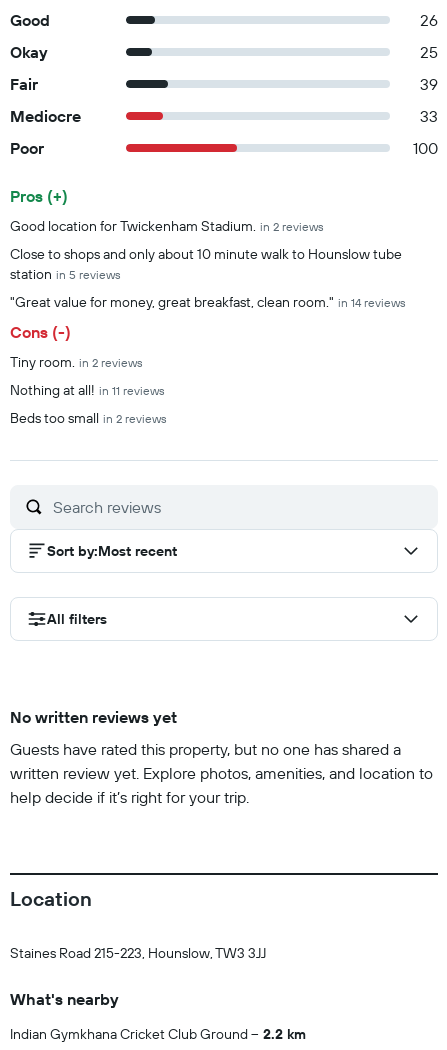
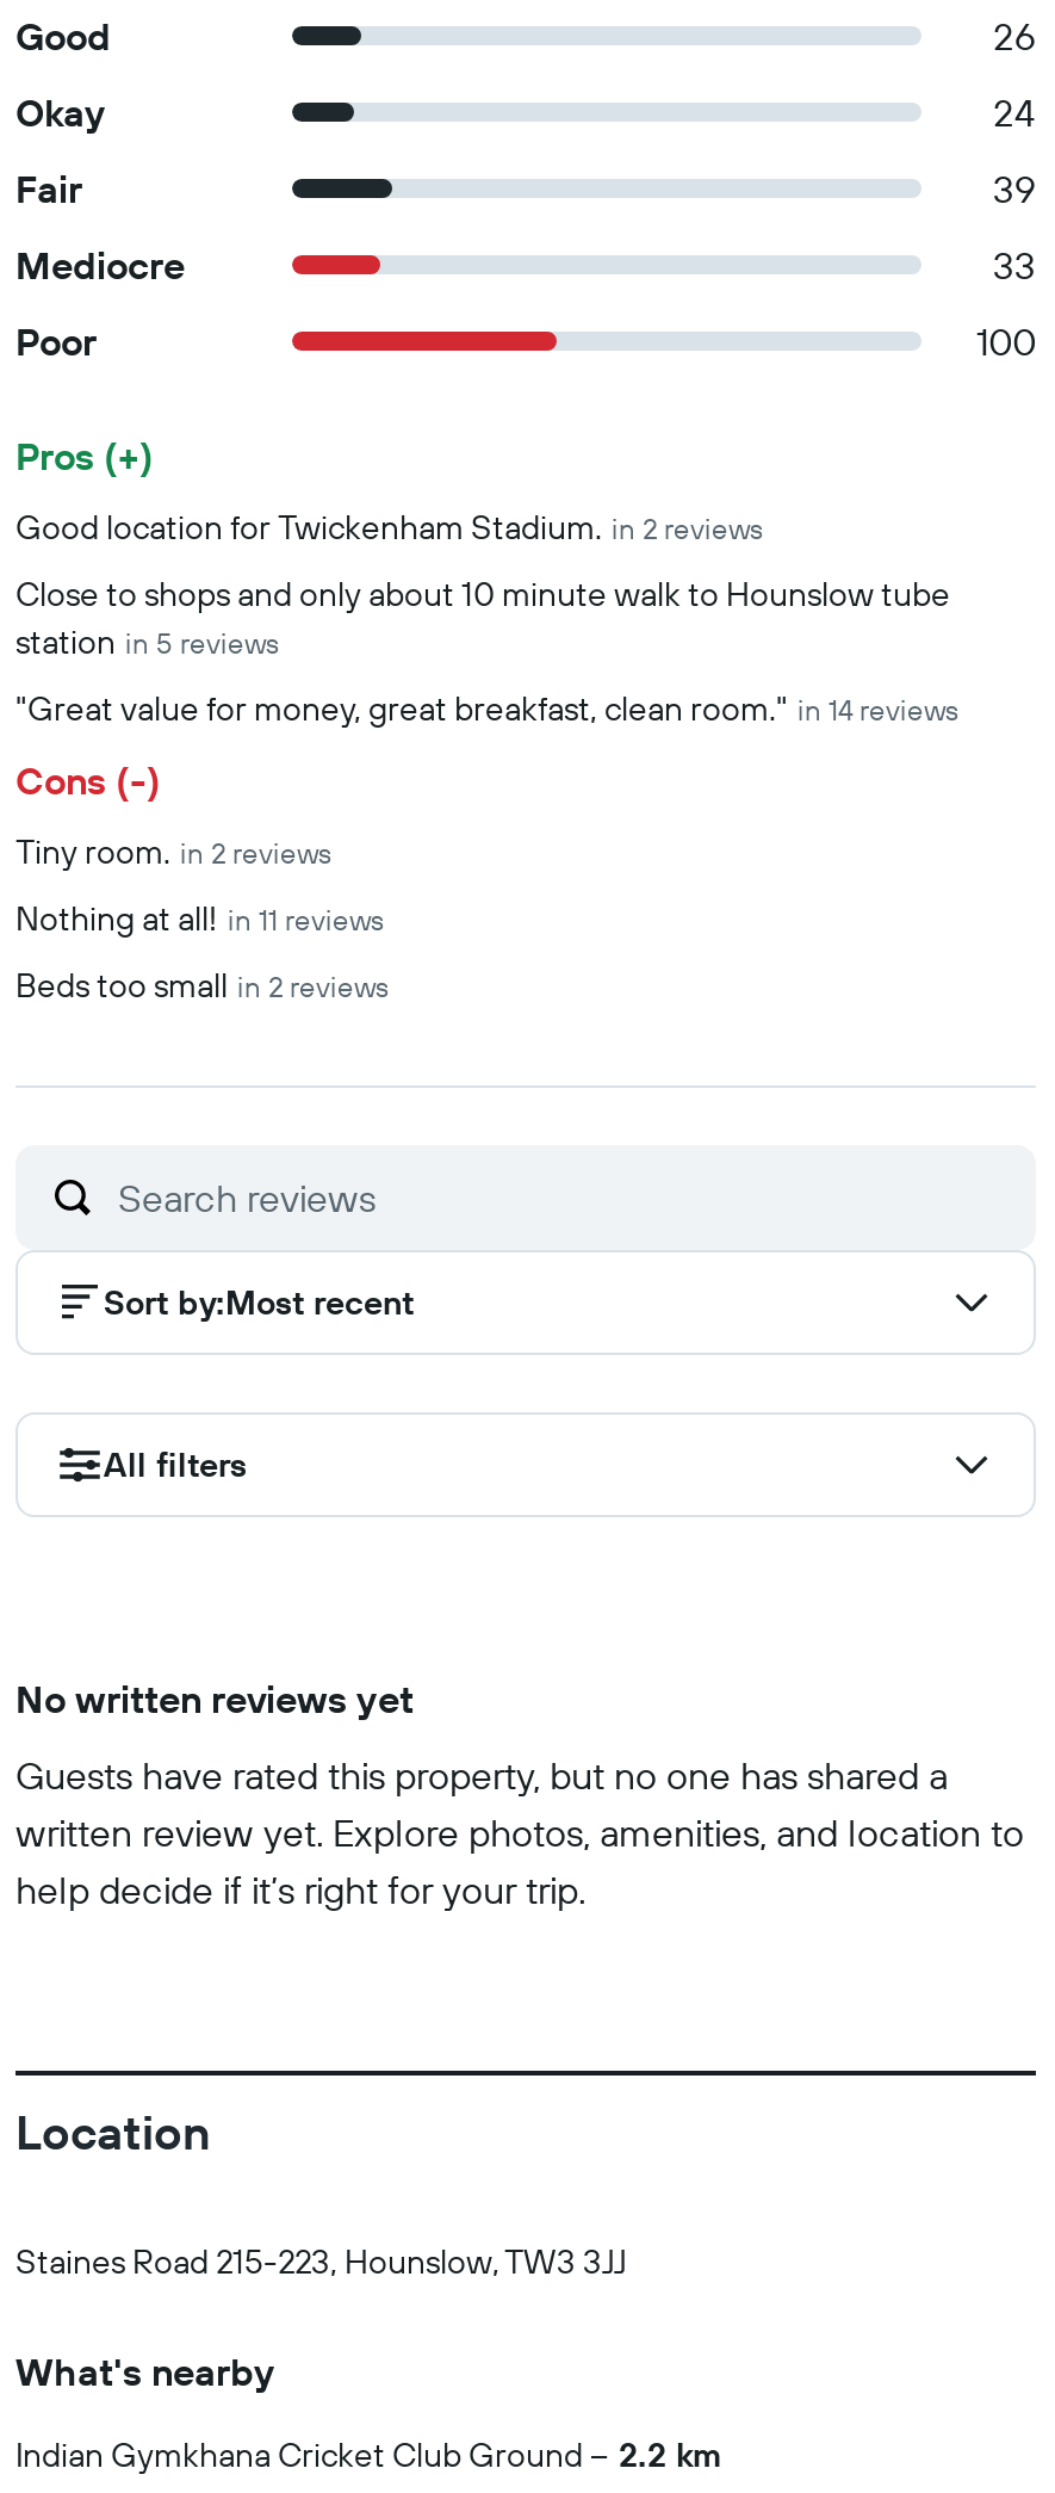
[420,42,438,62] 25 -> [993,88,1036,136] 24

